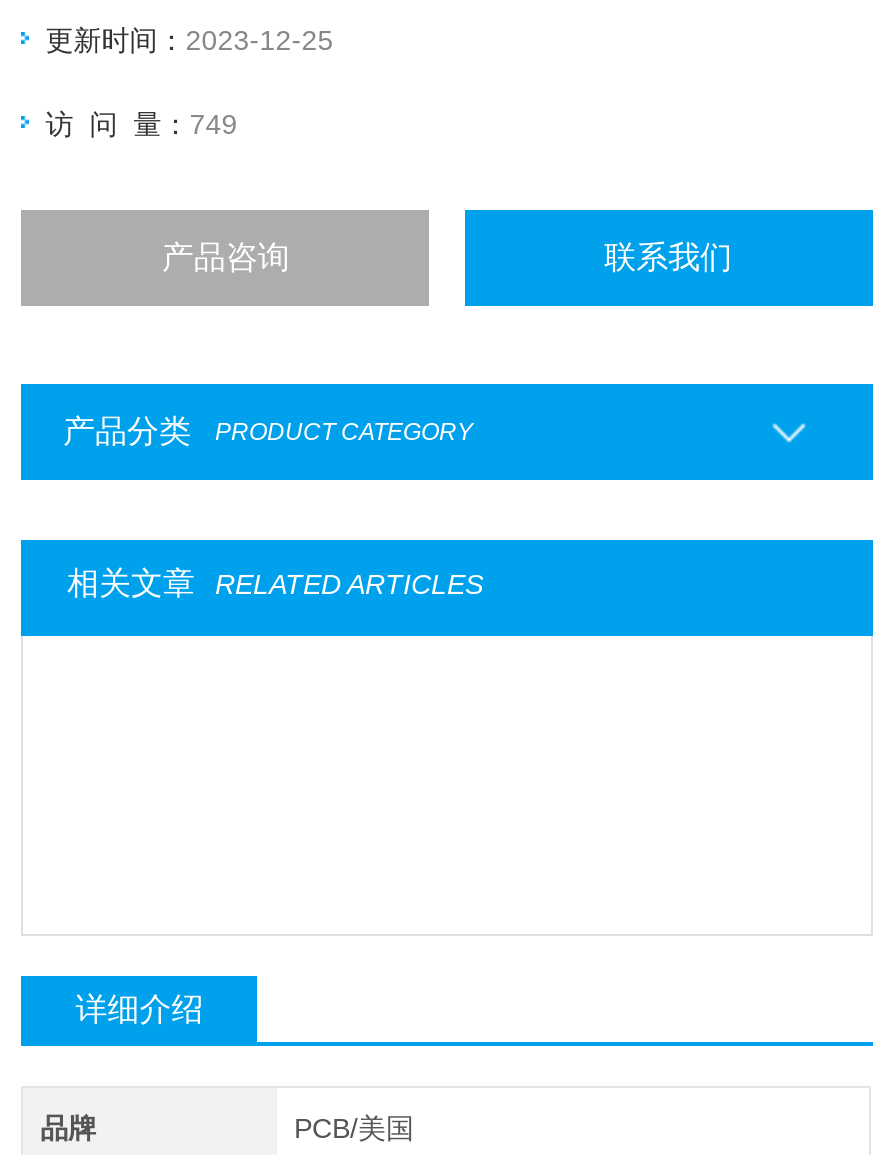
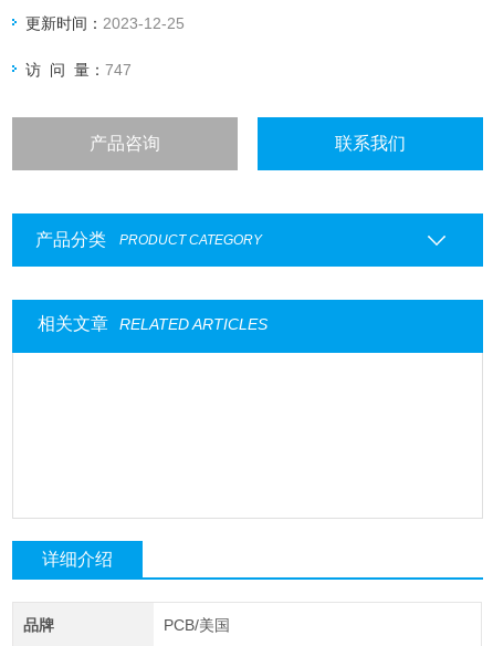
[45,107,237,139] 访 问 量：749 -> [26,60,132,78] 访 问 量：747

